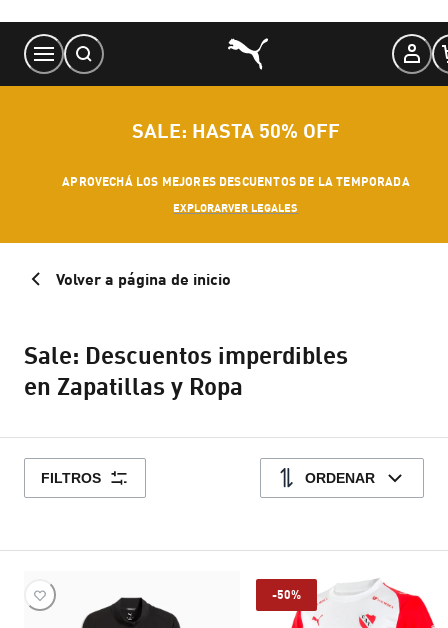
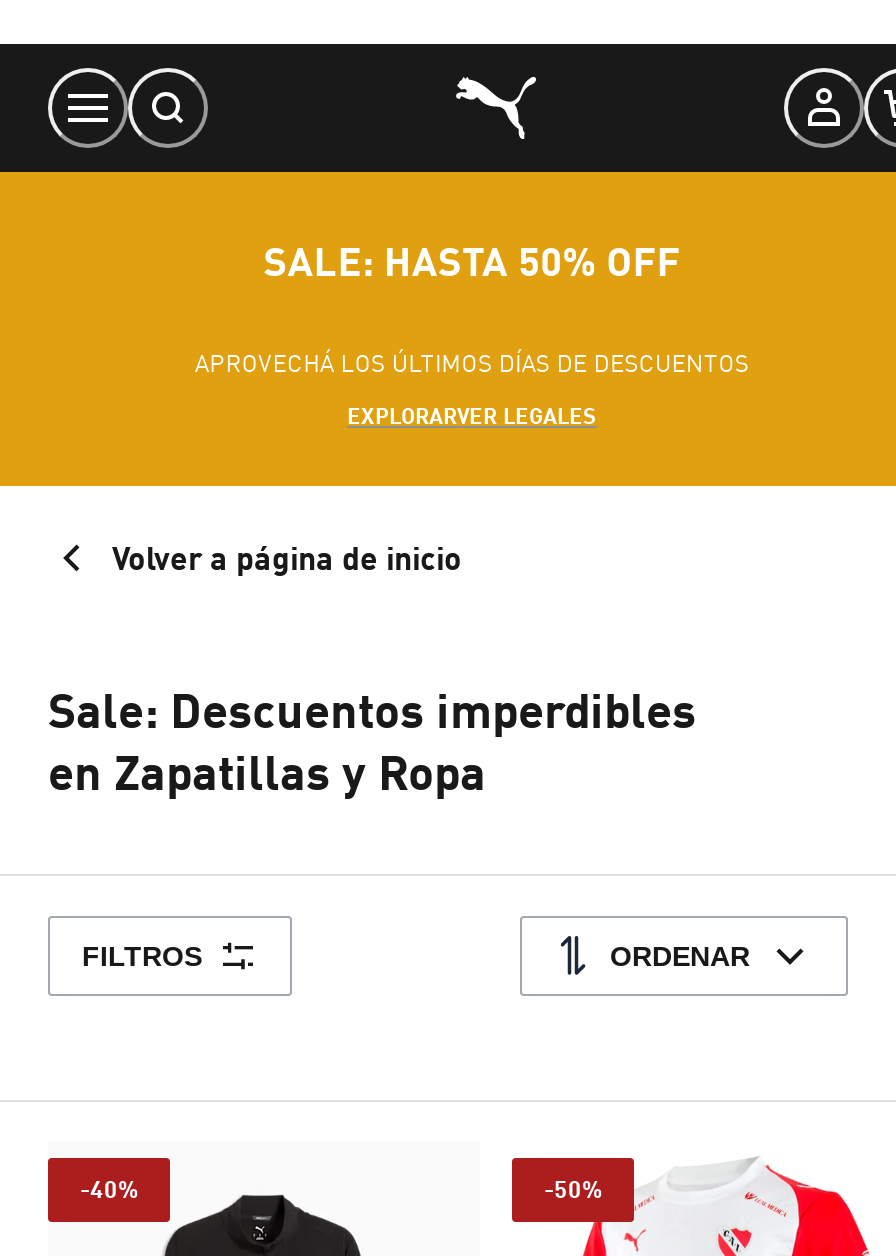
[62,174,410,189] APROVECHÁ LOS MEJORES DESCUENTOS DE LA TEMPORADA -> [195,348,749,378] APROVECHÁ LOS ÚLTIMOS DÍAS DE DESCUENTOS
none -> [80,1174,138,1204] -40%

